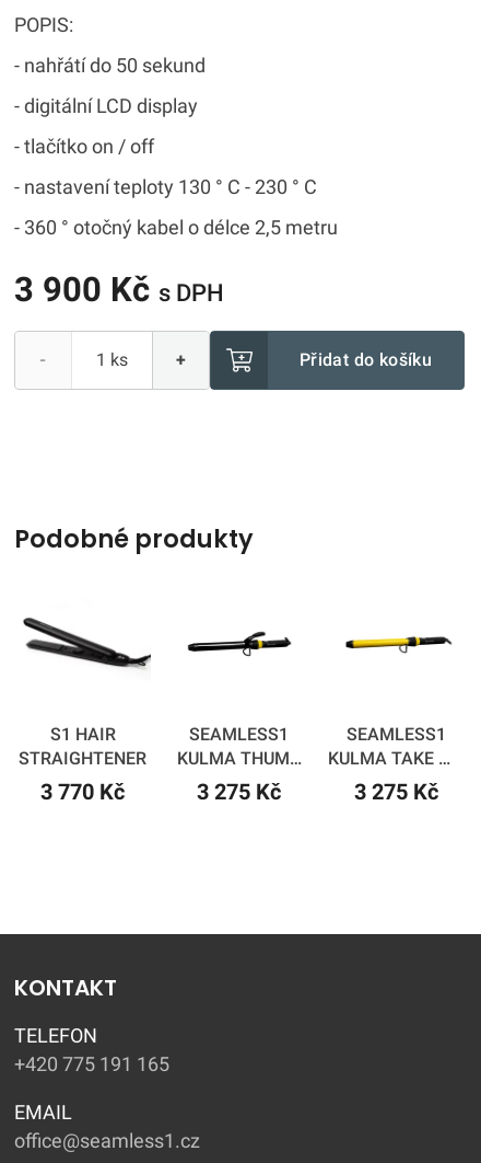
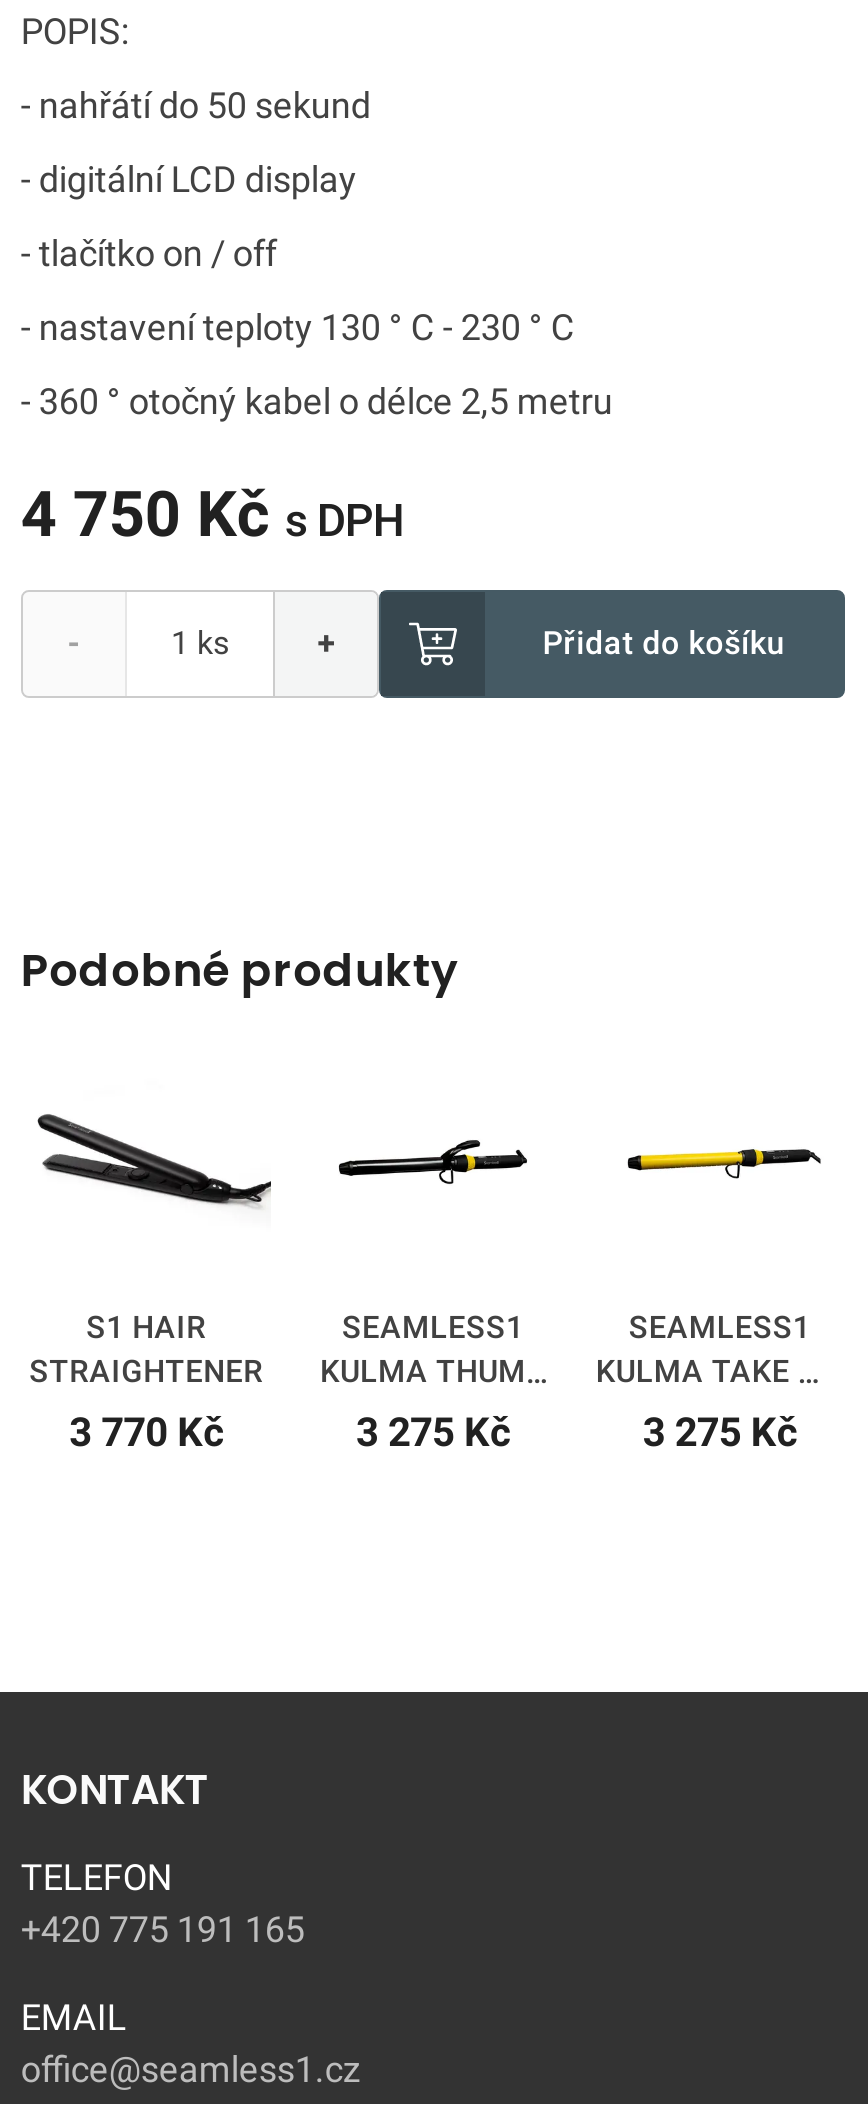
[14,270,224,310] 3 900 Kč s DPH -> [21,479,405,553] 4 750 Kč s DPH

